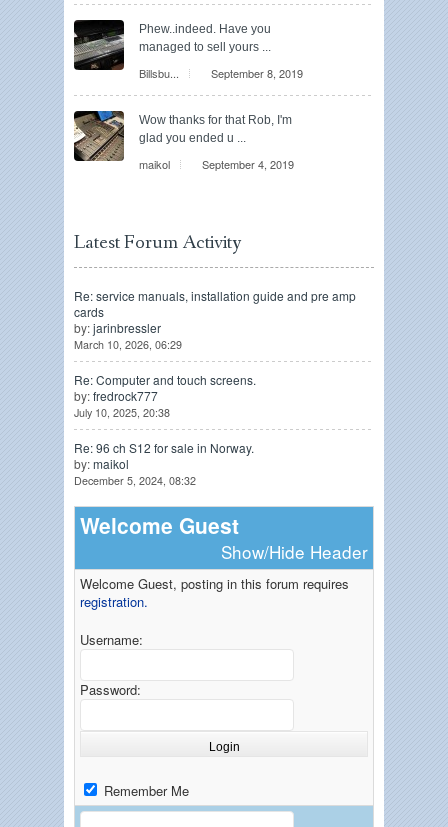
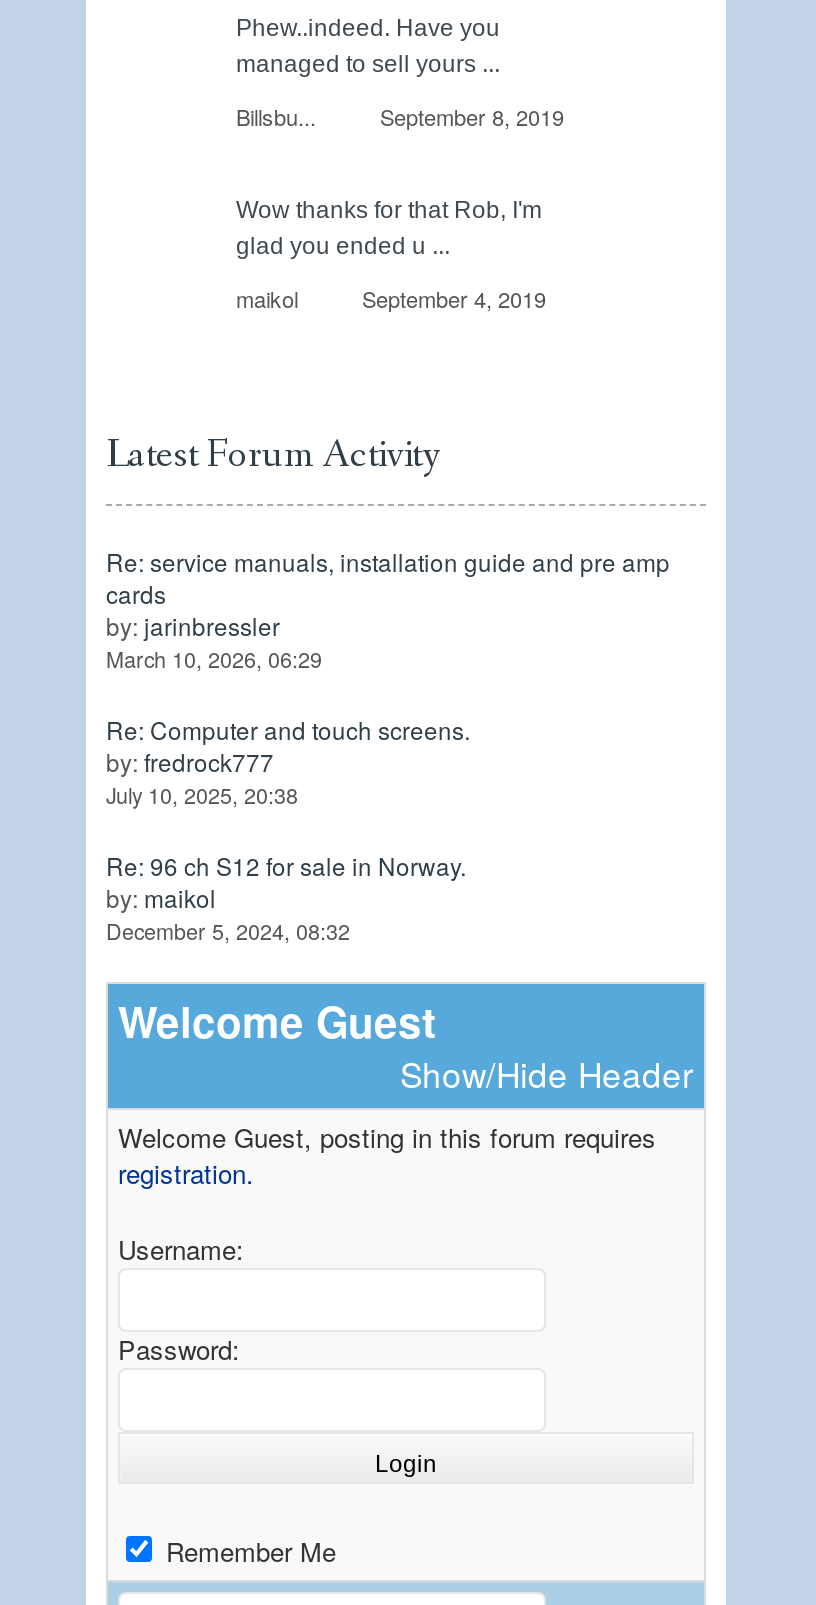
[73,19,125,71] [image] -> none
[73,110,125,162] [image] -> none

